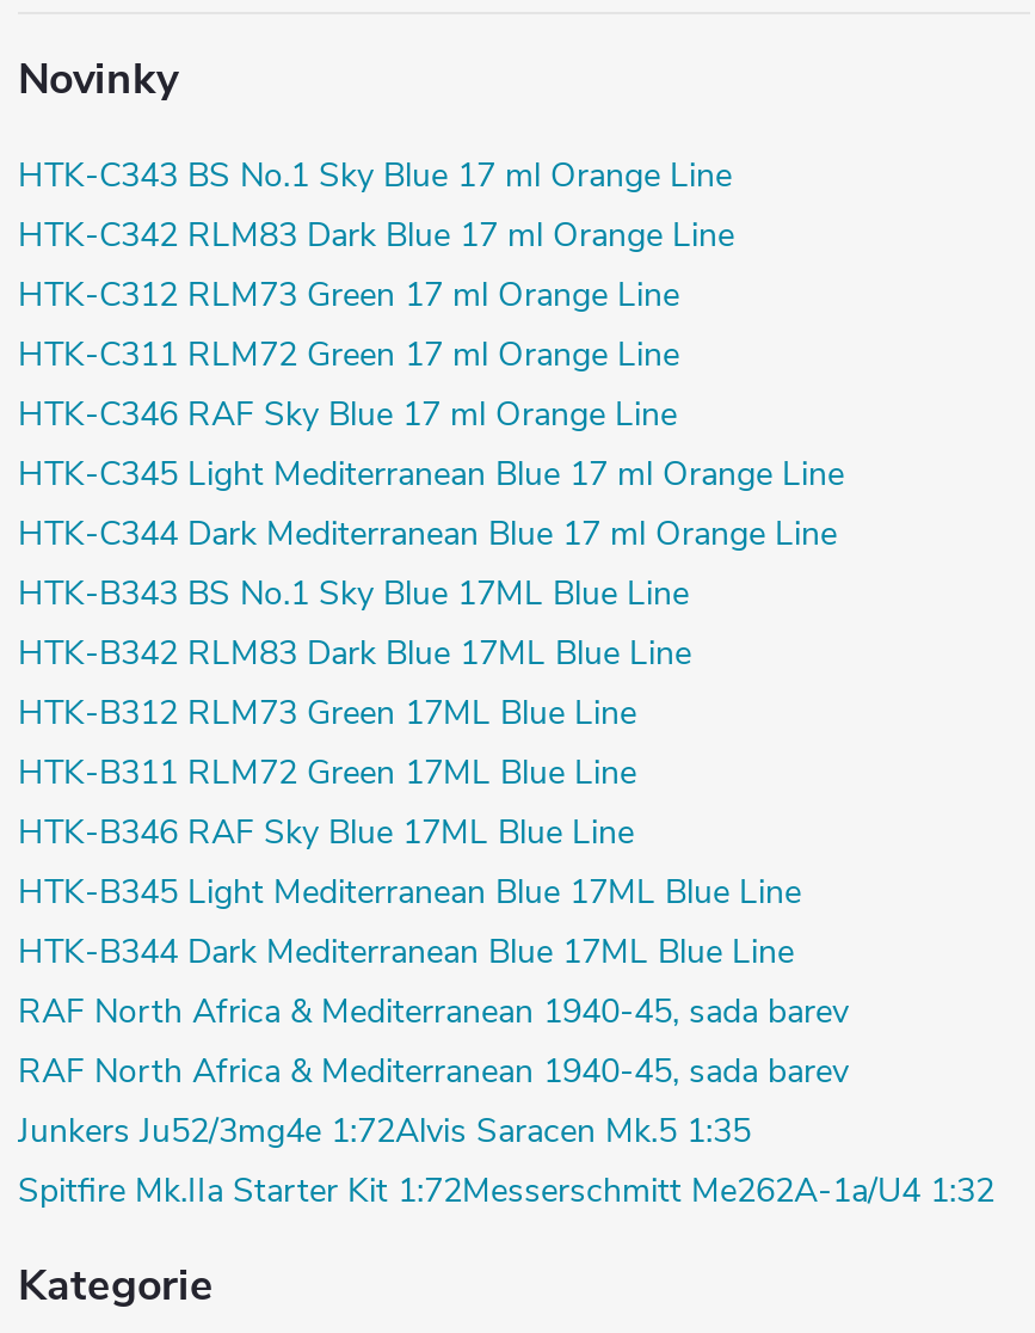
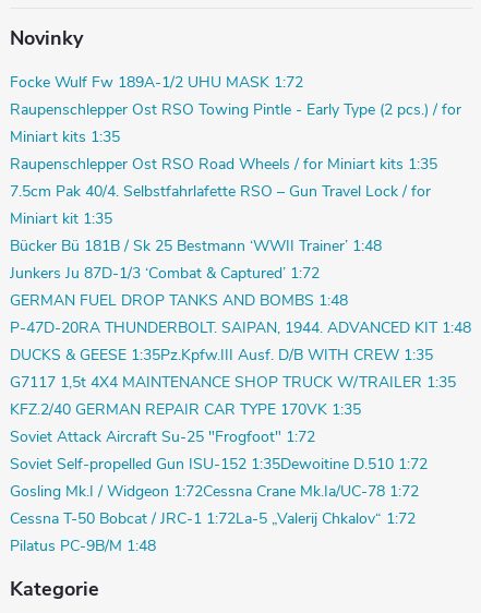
[18,154,994,1214] HTK-C343 BS No.1 Sky Blue 17 ml Orange Line | HTK-C342 RLM83 Dark Blue 17 ml Orange Line | HTK-C312 RLM73 Green 17 ml Orange Line | HTK-C311 RLM72 Green 17 ml Orange Line | HTK-C346 RAF Sky Blue 17 ml Orange Line | HTK-C345 Light Mediterranean Blue 17 ml Orange Line | HTK-C344 Dark Mediterranean Blue 17 ml Orange Line | HTK-B343 BS No.1 Sky Blue 17ML Blue Line | HTK-B342 RLM83 Dark Blue 17ML Blue Line | HTK-B312 RLM73 Green 17ML Blue Line | HTK-B311 RLM72 Green 17ML Blue Line | HTK-B346 RAF Sky Blue 17ML Blue Line | HTK-B345 Light Mediterranean Blue 17ML Blue Line | HTK-B344 Dark Mediterranean Blue 17ML Blue Line | RAF North Africa & Mediterranean 1940-45, sada barev | RAF North Africa & Mediterranean 1940-45, sada barev | Junkers Ju52/3mg4e 1:72Alvis Saracen Mk.5 1:35 | Spitfire Mk.IIa Starter Kit 1:72Messerschmitt Me262A-1a/U4 1:32 -> [10,72,471,557] Focke Wulf Fw 189A-1/2 UHU MASK 1:72 | Raupenschlepper Ost RSO Towing Pintle - Early Type (2 pcs.) / for | Miniart kits 1:35 | Raupenschlepper Ost RSO Road Wheels / for Miniart kits 1:35 | 7.5cm Pak 40/4. Selbstfahrlafette RSO – Gun Travel Lock / for | Miniart kit 1:35 | Bücker Bü 181B / Sk 25 Bestmann ‘WWII Trainer’ 1:48 | Junkers Ju 87D-1/3 ‘Combat & Captured’ 1:72 | GERMAN FUEL DROP TANKS AND BOMBS 1:48 | P-47D-20RA THUNDERBOLT. SAIPAN, 1944. ADVANCED KIT 1:48 | DUCKS & GEESE 1:35Pz.Kpfw.III Ausf. D/B WITH CREW 1:35 | G7117 1,5t 4X4 MAINTENANCE SHOP TRUCK W/TRAILER 1:35 | KFZ.2/40 GERMAN REPAIR CAR TYPE 170VK 1:35 | Soviet Attack Aircraft Su-25 "Frogfoot" 1:72 | Soviet Self-propelled Gun ISU-152 1:35Dewoitine D.510 1:72 | Gosling Mk.I / Widgeon 1:72Cessna Crane Mk.Ia/UC-78 1:72 | Cessna T-50 Bobcat / JRC-1 1:72La-5 „Valerij Chkalov“ 1:72 | Pilatus PC-9B/M 1:48

